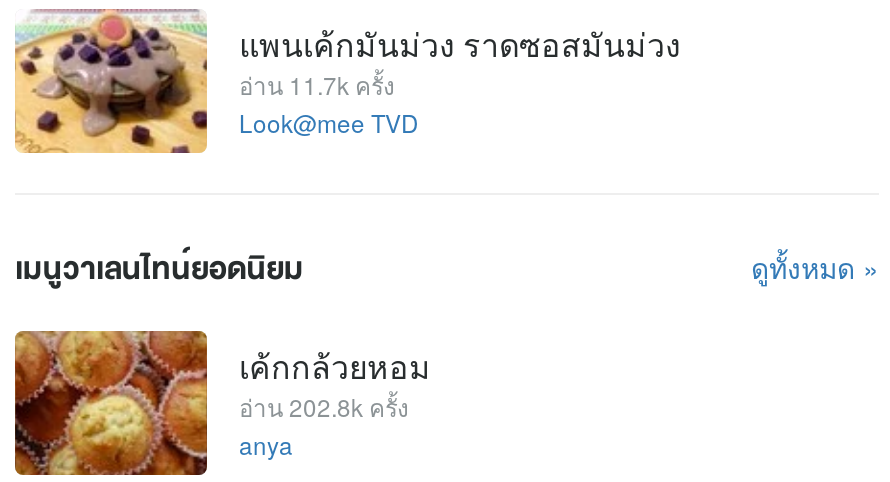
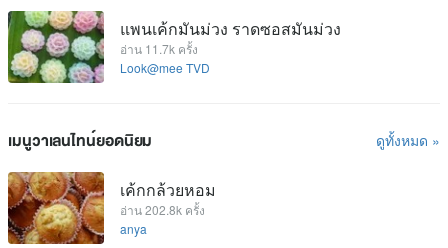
[13,9,209,155] [image] -> [7,10,105,84] [image]

